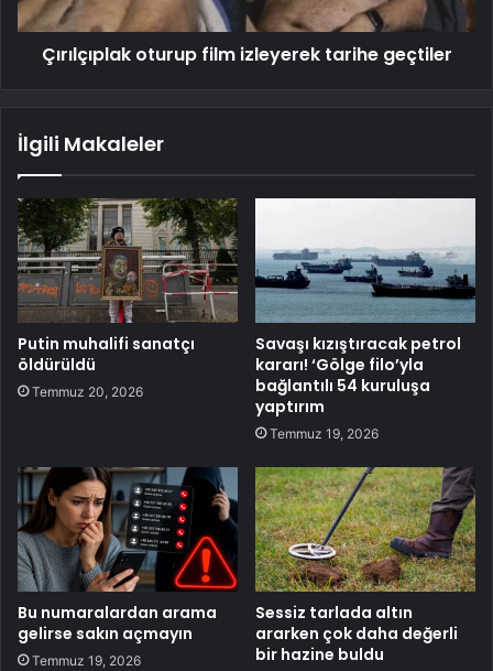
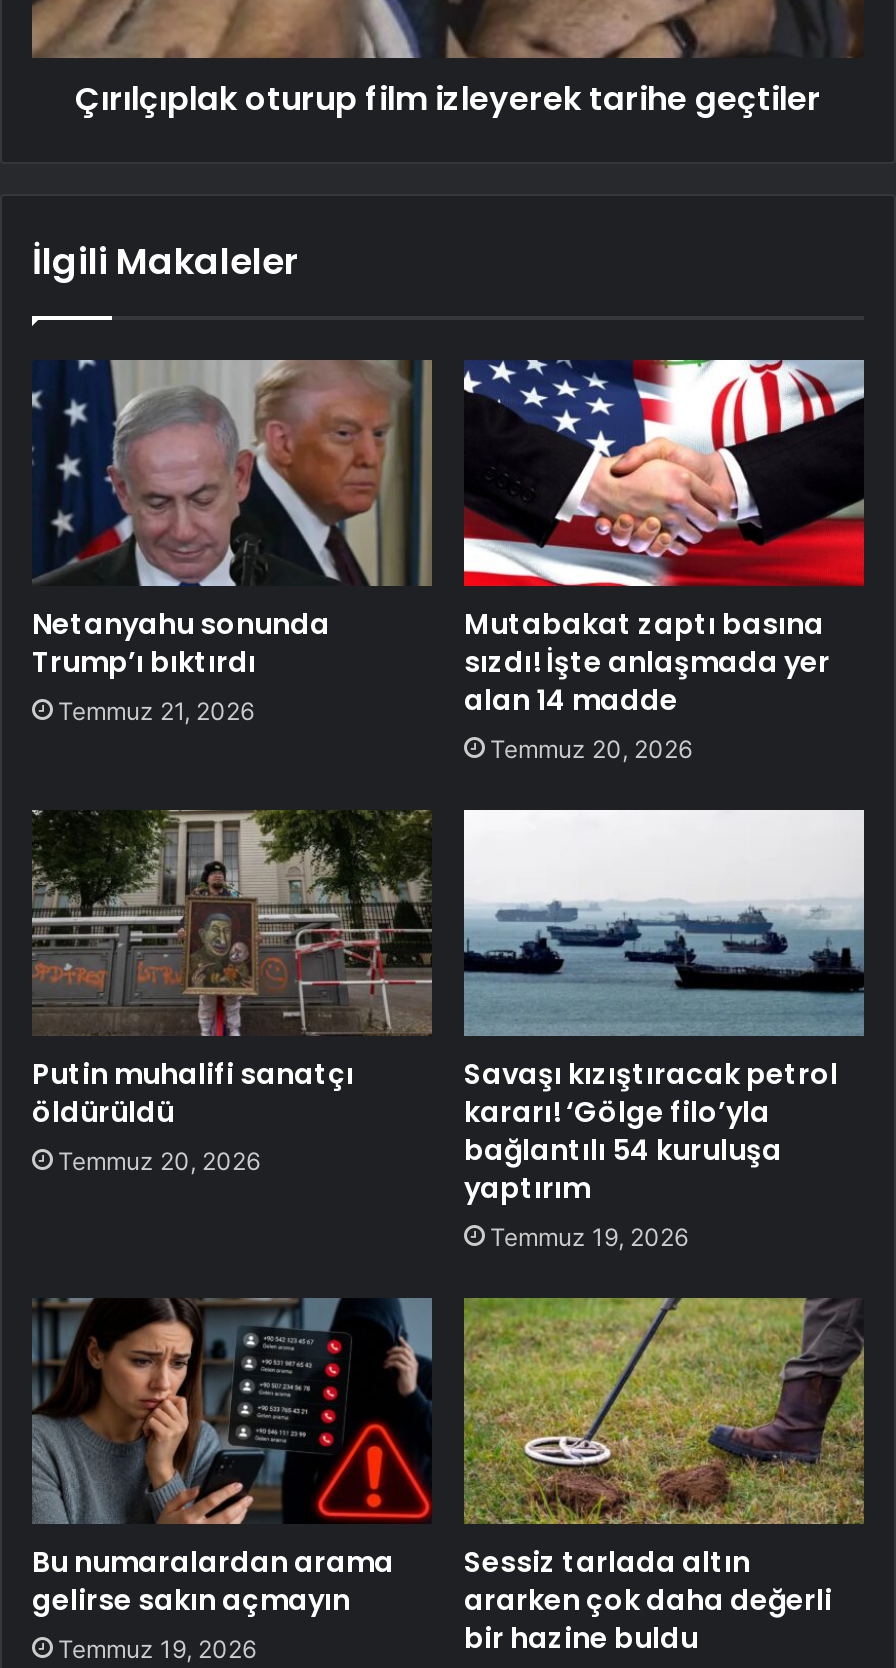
none -> [30,358,434,726] [image] | Netanyahu sonunda | Trump’ı bıktırdı | Temmuz 21, 2026
none -> [462,358,866,764] [image] | Mutabakat zaptı basına | sızdı! İşte anlaşmada yer | alan 14 madde | Temmuz 20, 2026

